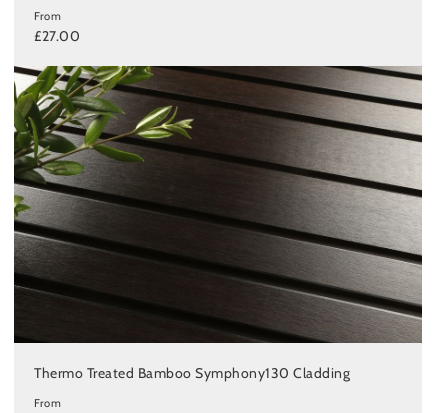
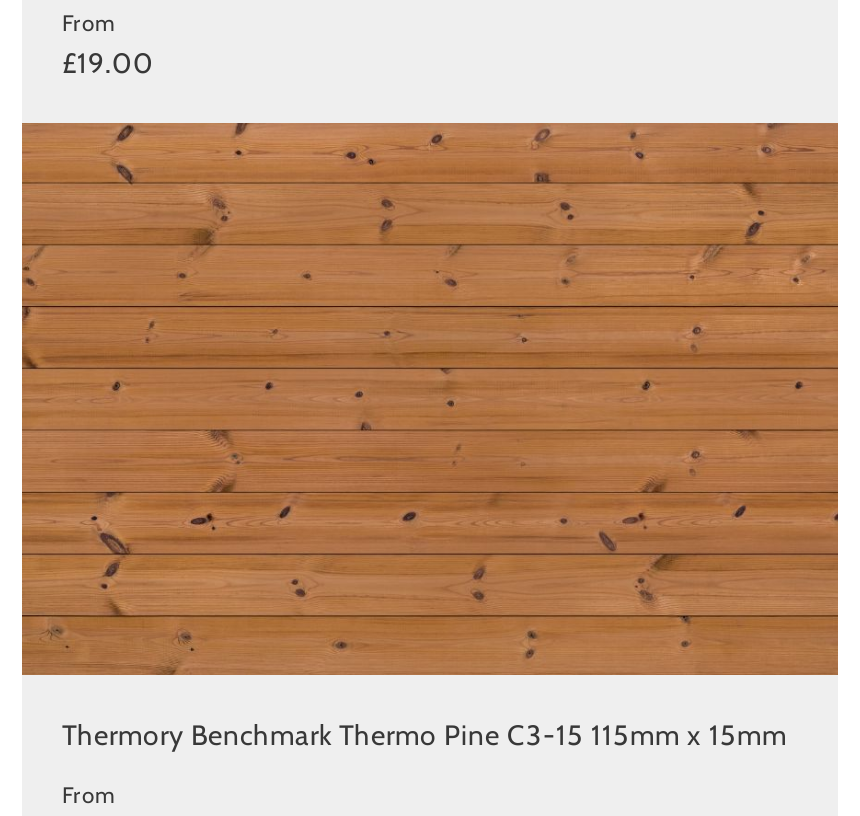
[34,27,80,45] £27.00 -> [62,45,154,81] £19.00
[13,65,423,382] [image] | Thermo Treated Bamboo Symphony130 Cladding -> [20,122,840,754] [image] | Thermory Benchmark Thermo Pine C3-15 115mm x 15mm

